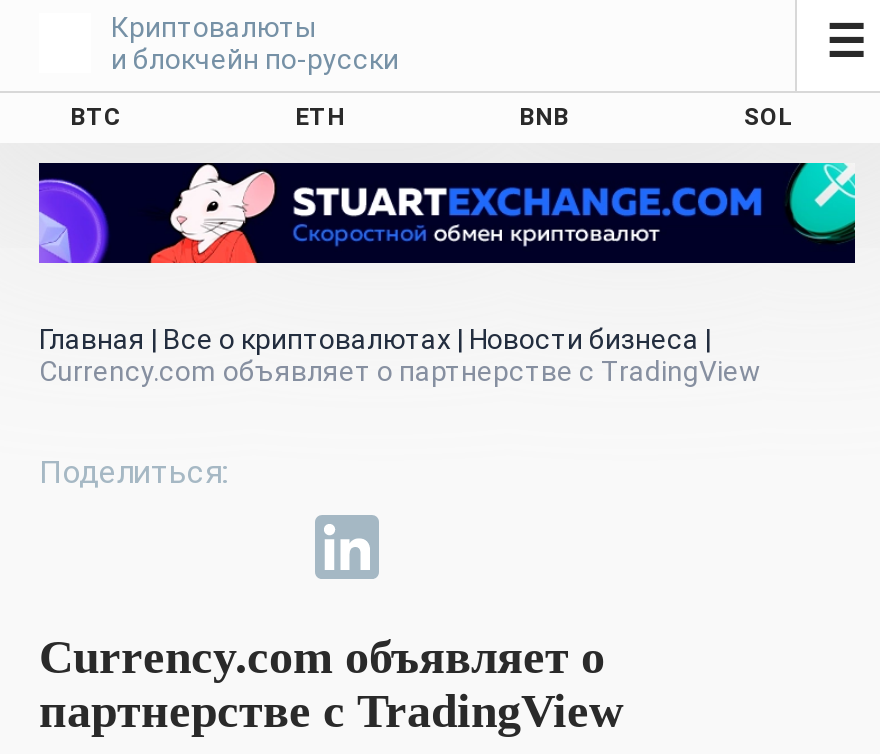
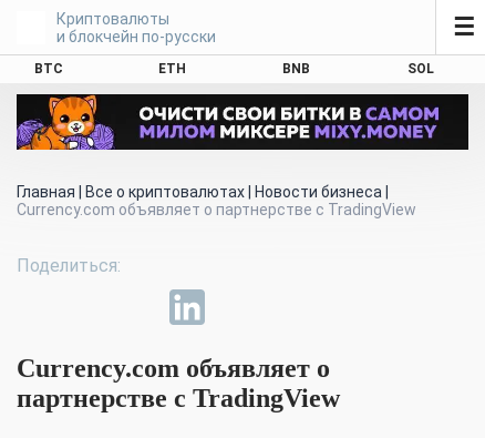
[37,161,857,265] [image] -> [16,93,469,151] [image]

